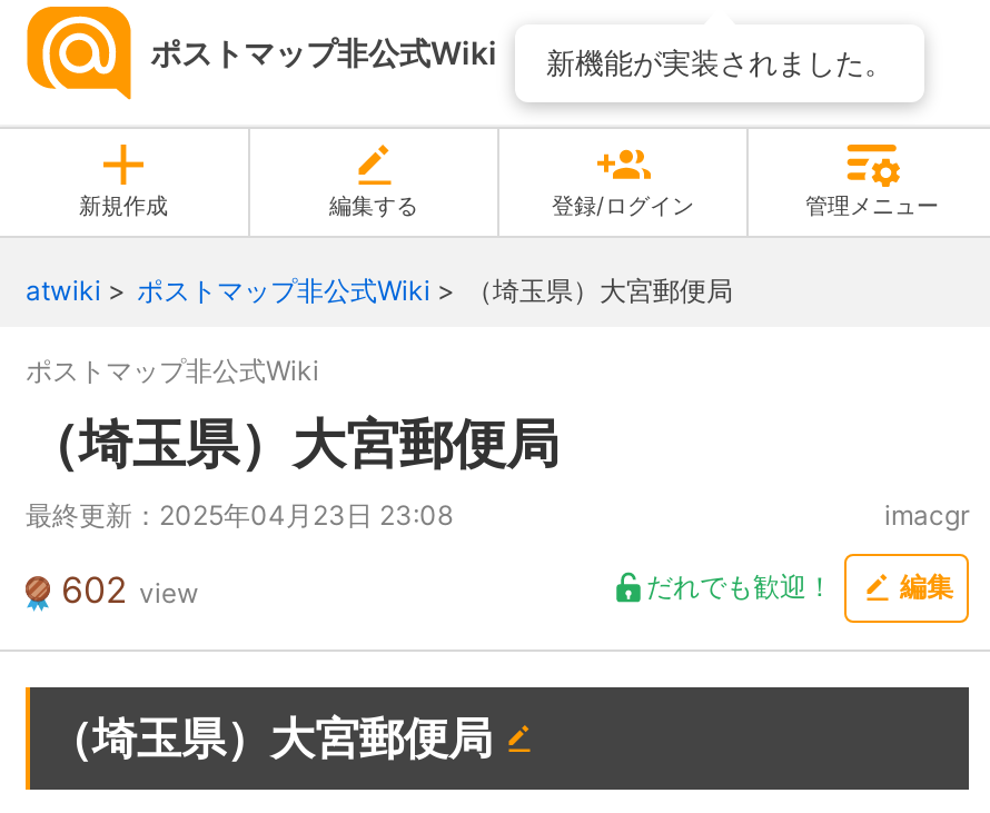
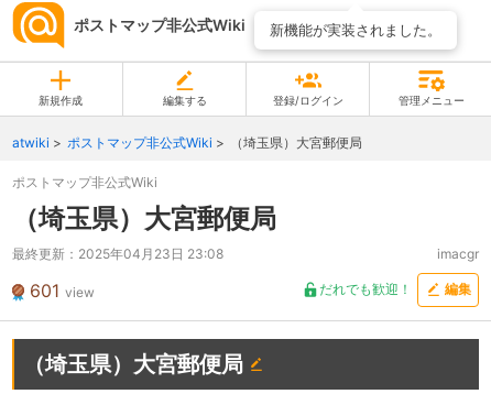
[61,566,199,611] 602 view -> [30,279,95,301] 601 view

